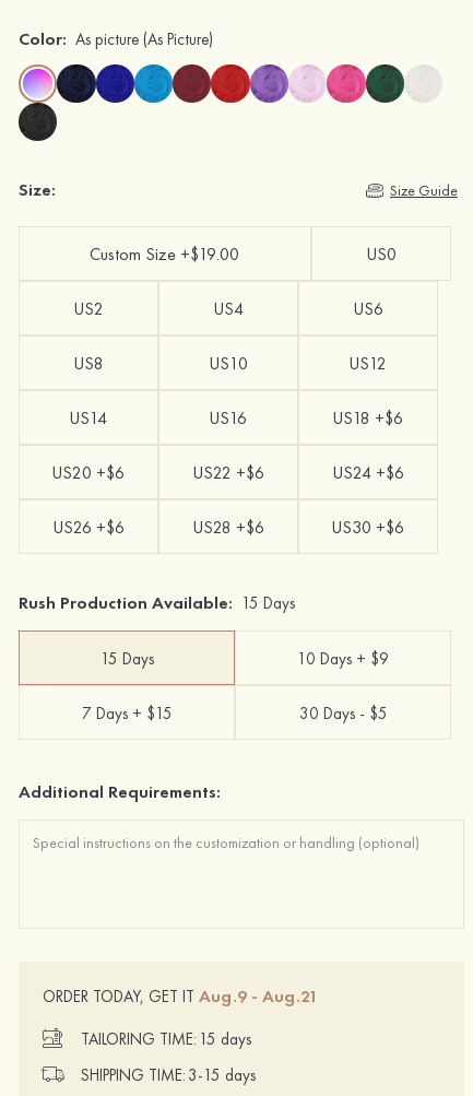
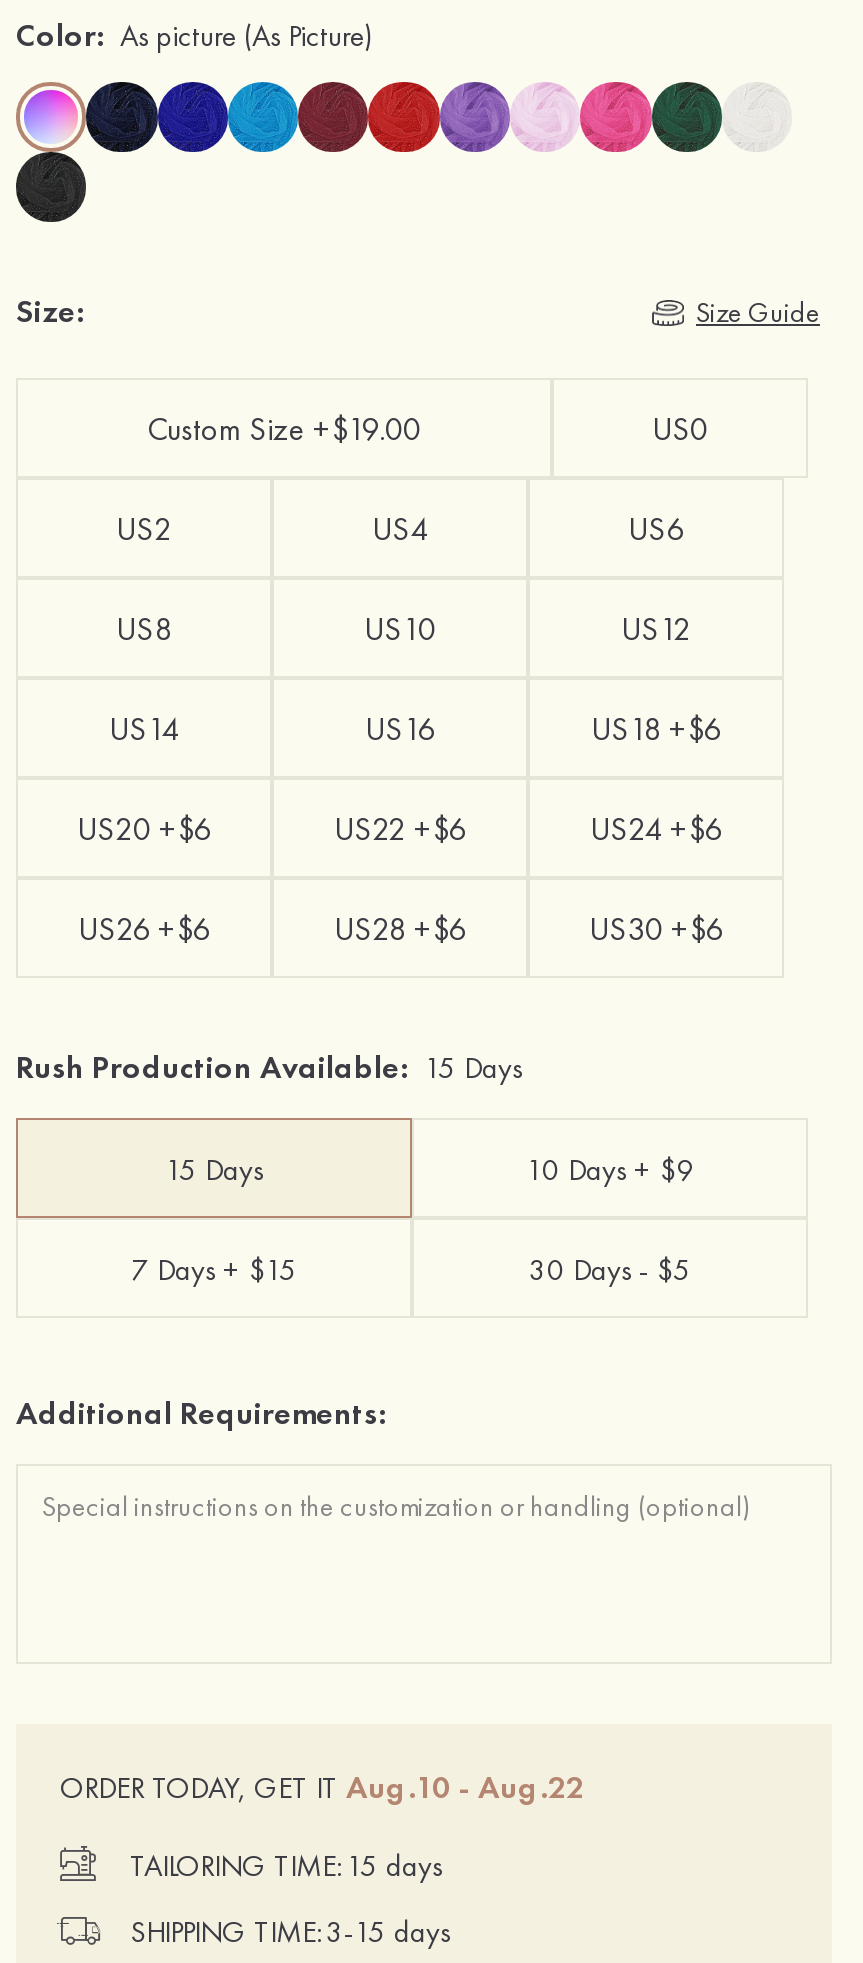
[43,985,318,1008] ORDER TODAY, GET IT Aug.9 - Aug.21 -> [60,1767,584,1809] ORDER TODAY, GET IT Aug.10 - Aug.22

